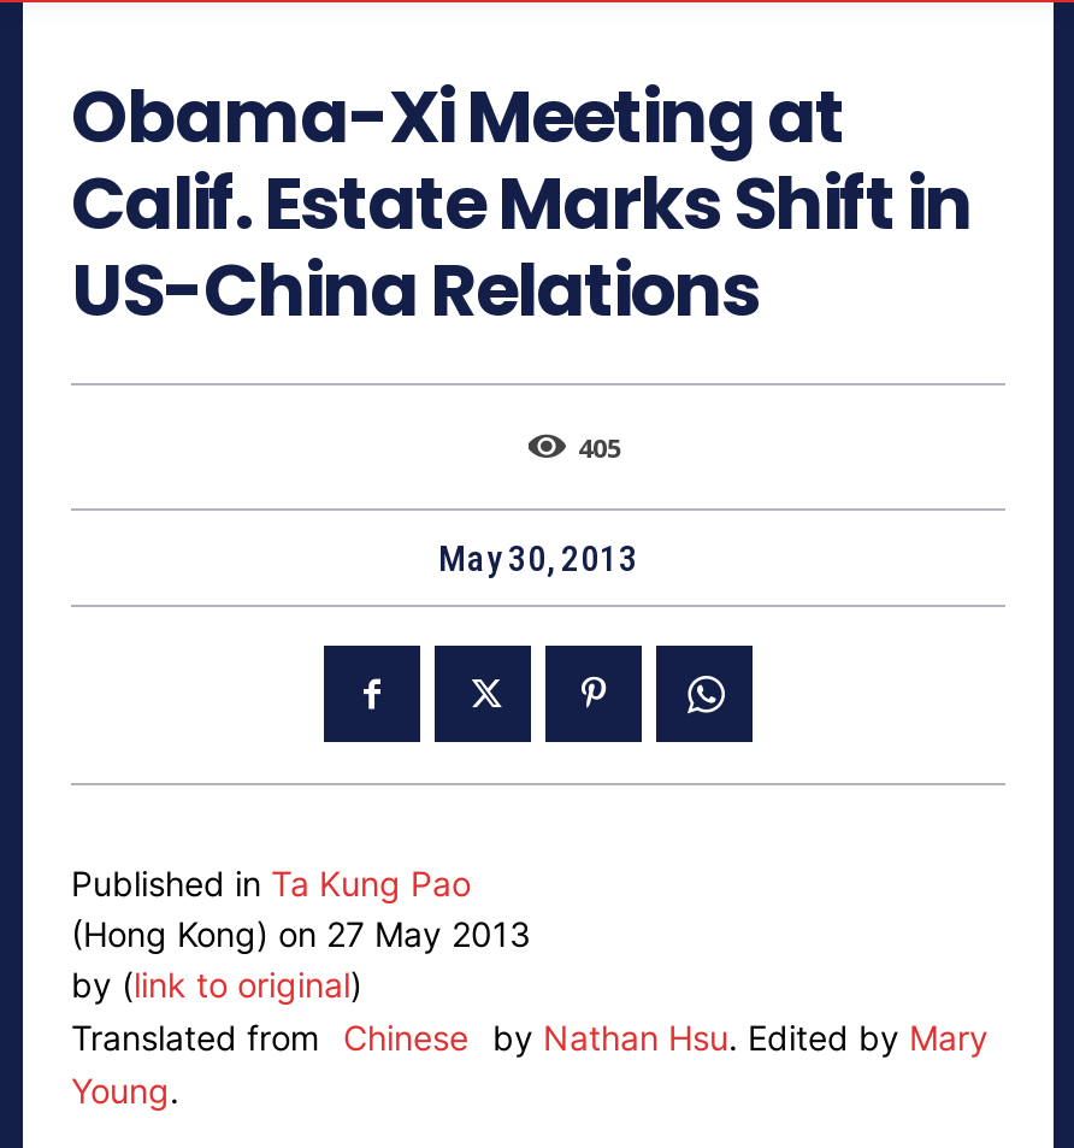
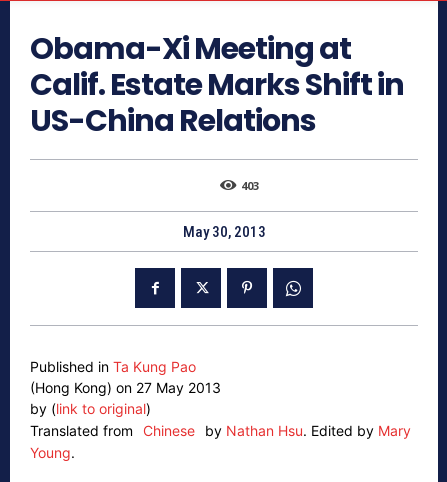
[578,429,621,465] 405 -> [240,178,258,193] 403

